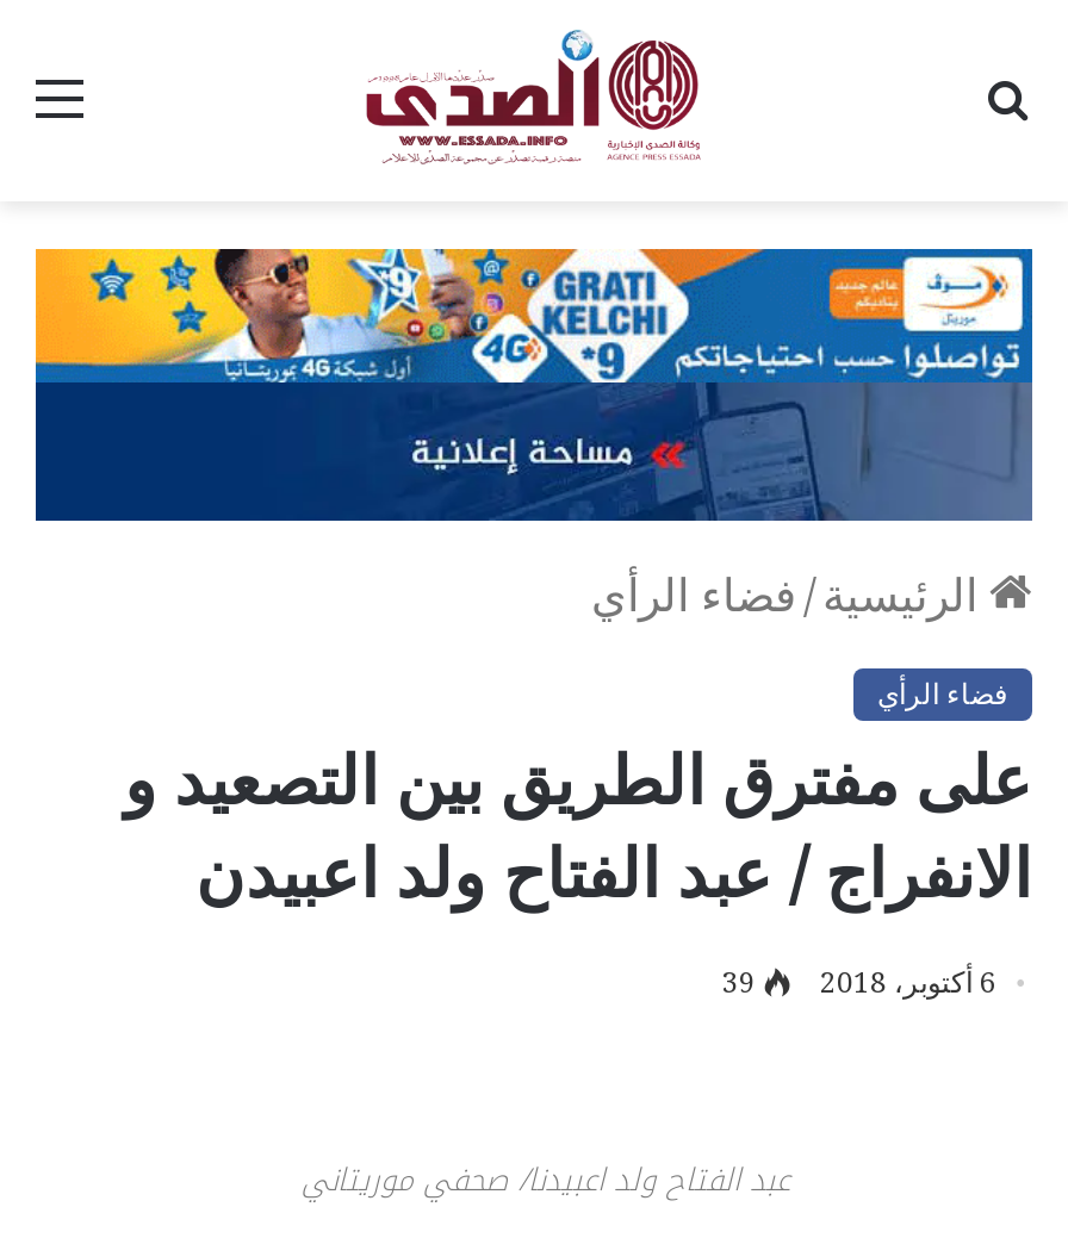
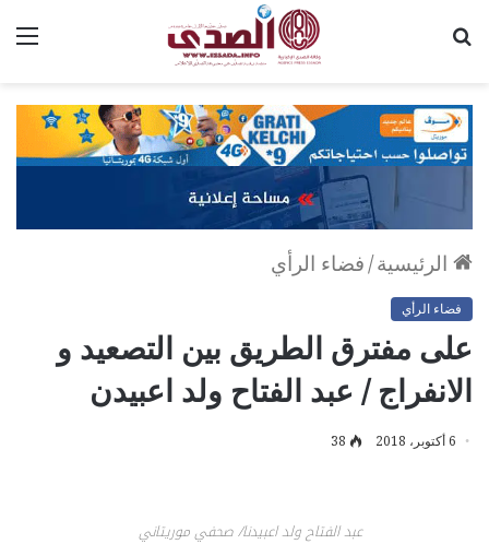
[722,963,756,1003] 39 -> [331,432,346,450] 38

